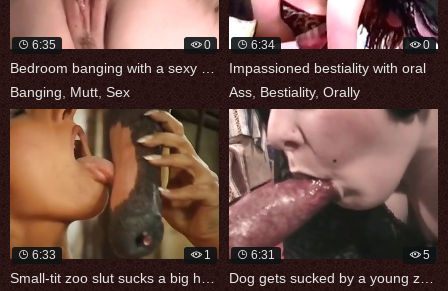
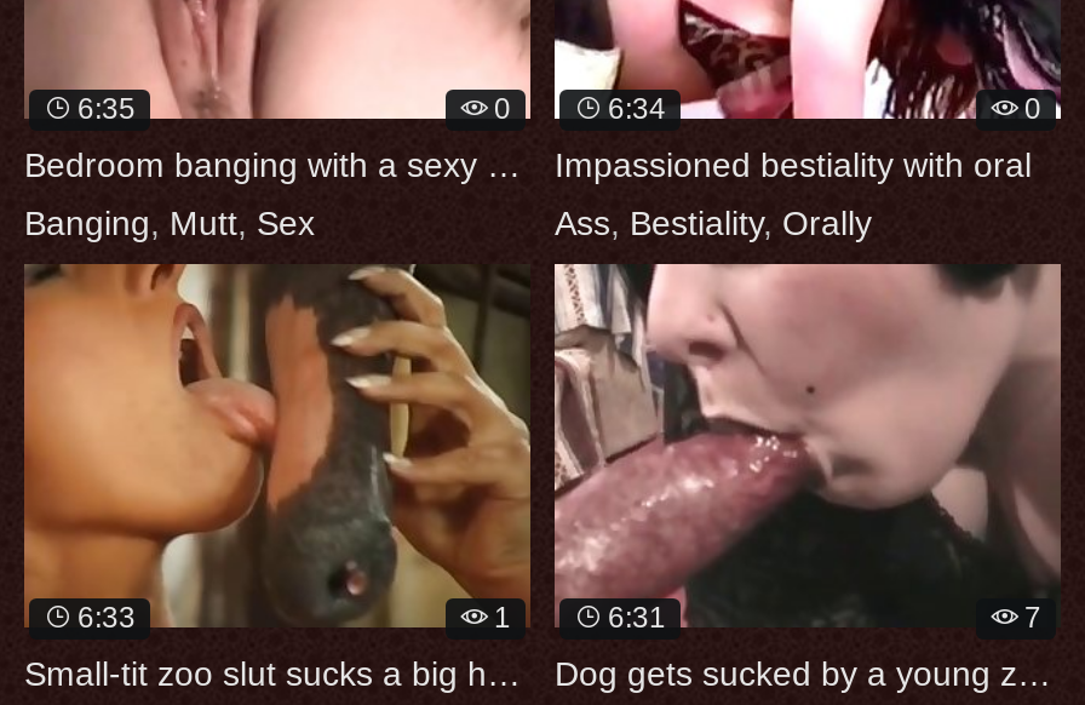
[423,247,430,261] 5 -> [1024,600,1041,634] 7

